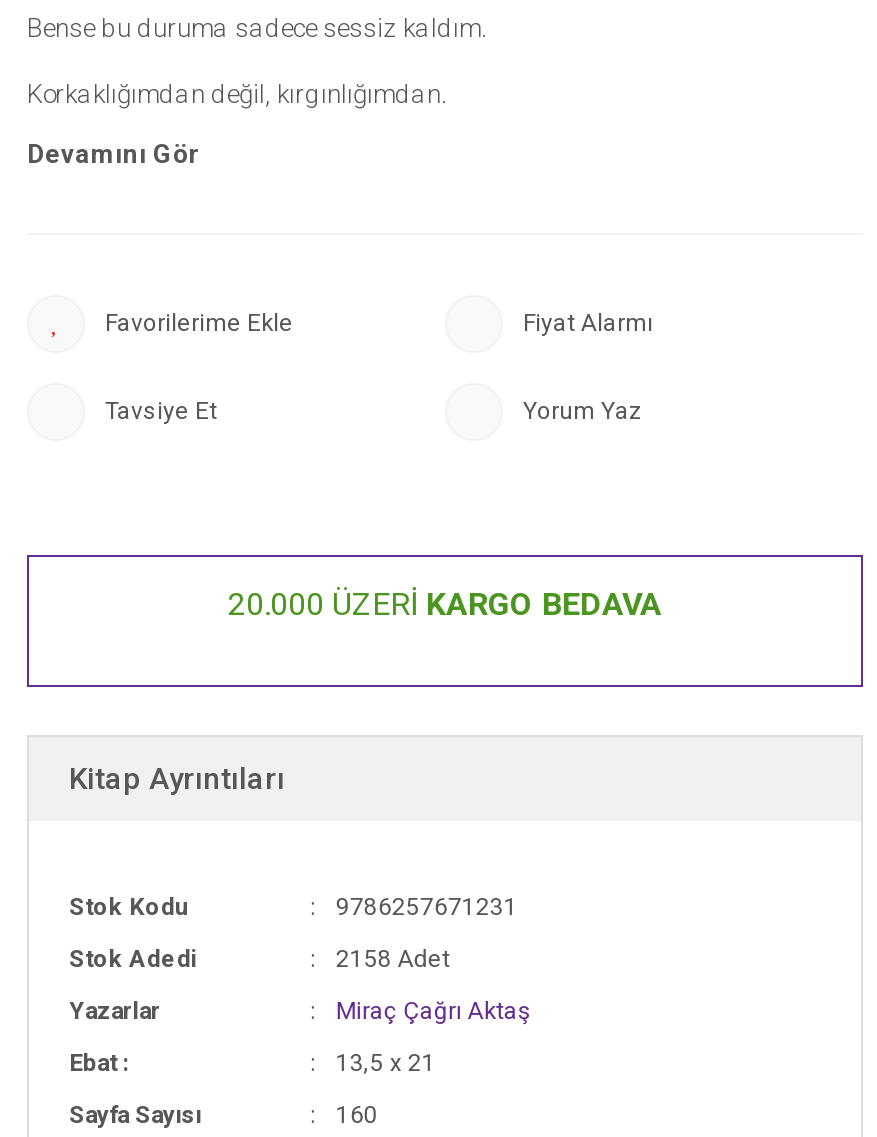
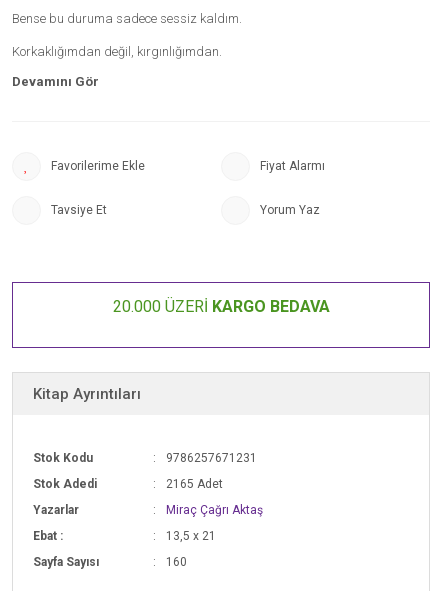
[336,944,450,972] 2158 Adet -> [166,477,223,491] 2165 Adet

